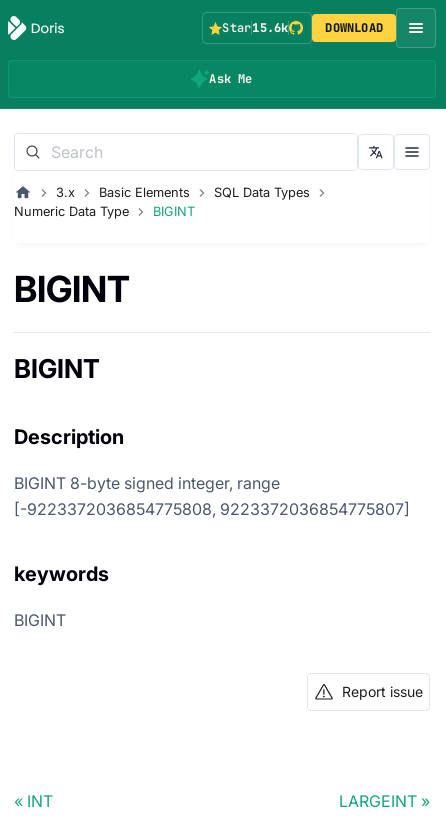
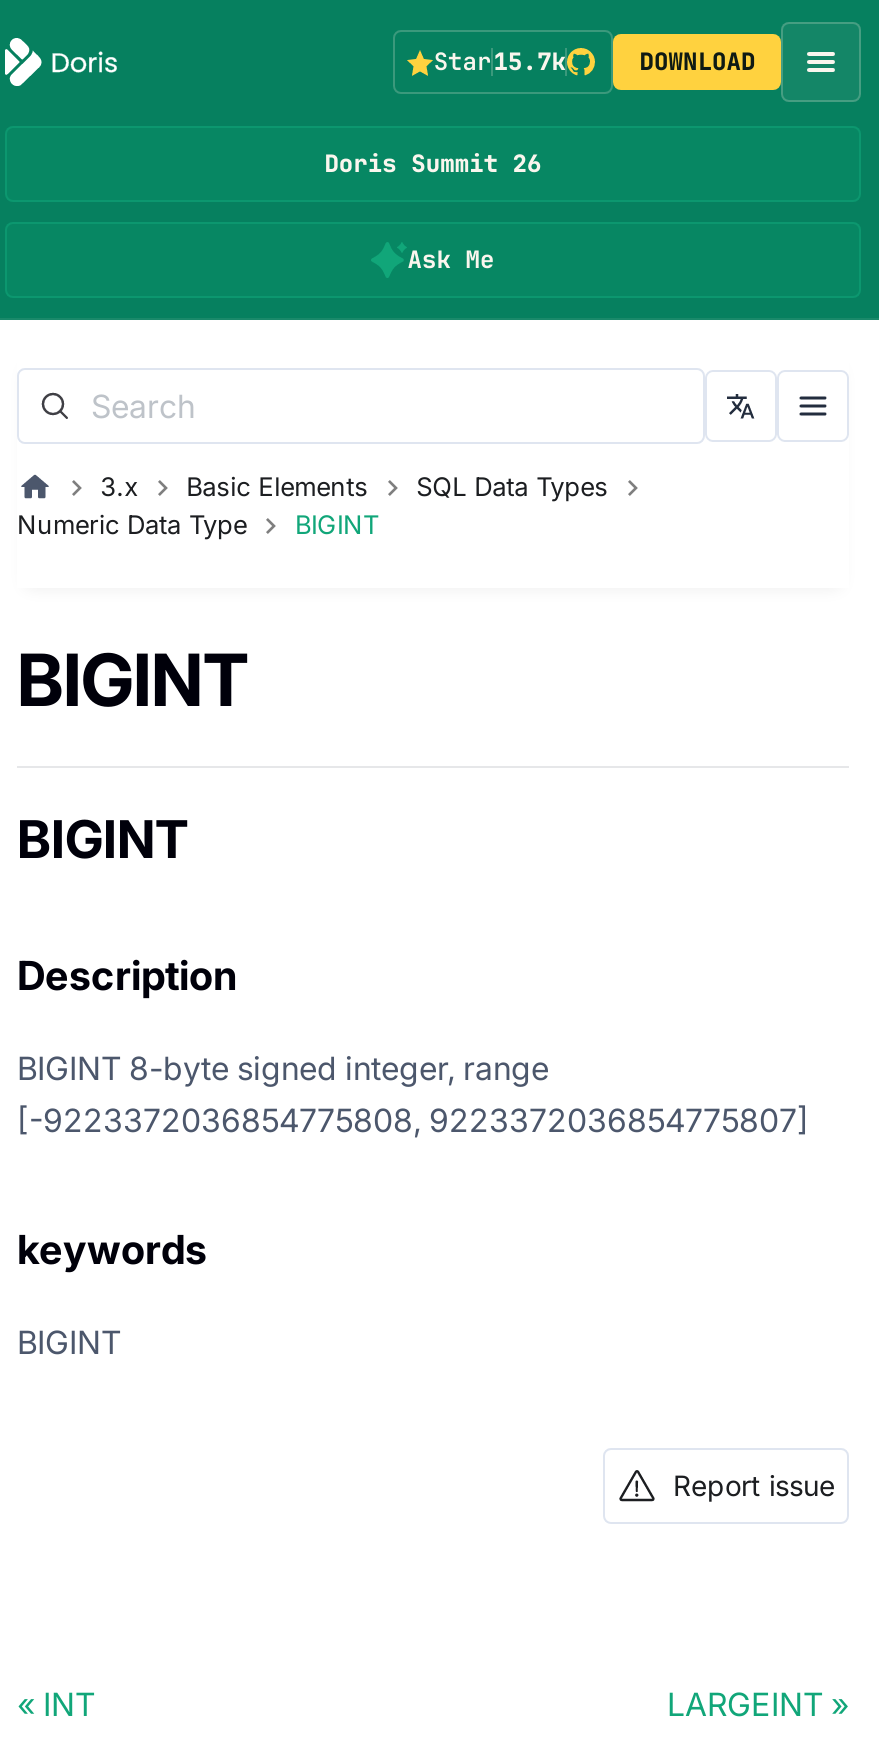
[222,20,288,36] Star15.6k -> [434,46,566,78] Star15.7k
none -> [324,148,542,180] Doris Summit 26

